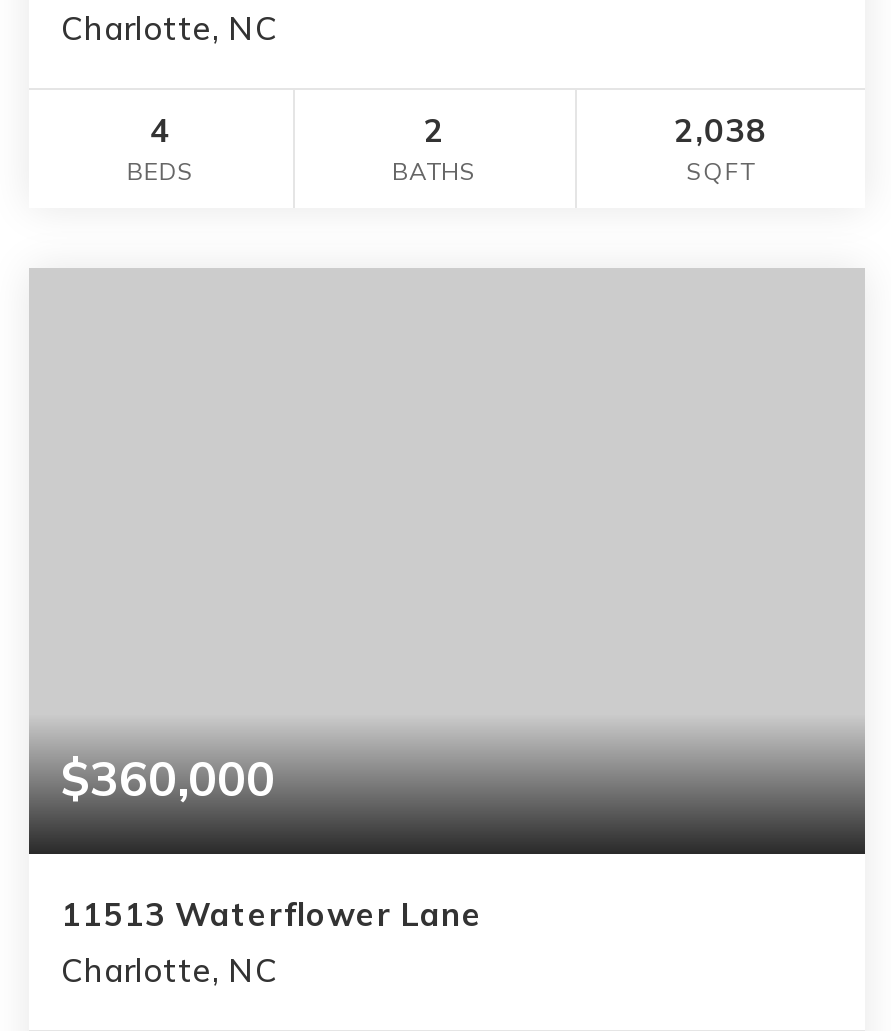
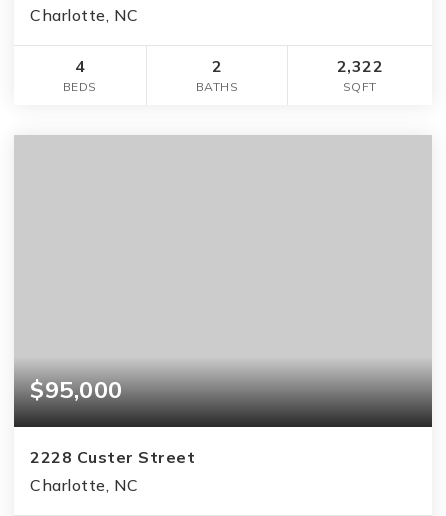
[674,110,767,150] 2,038 -> [337,56,383,76] 2,322
[61,747,275,807] $360,000 -> [30,374,122,404] $95,000
[61,893,483,933] 11513 Waterflower Lane -> [30,447,195,467] 2228 Custer Street

